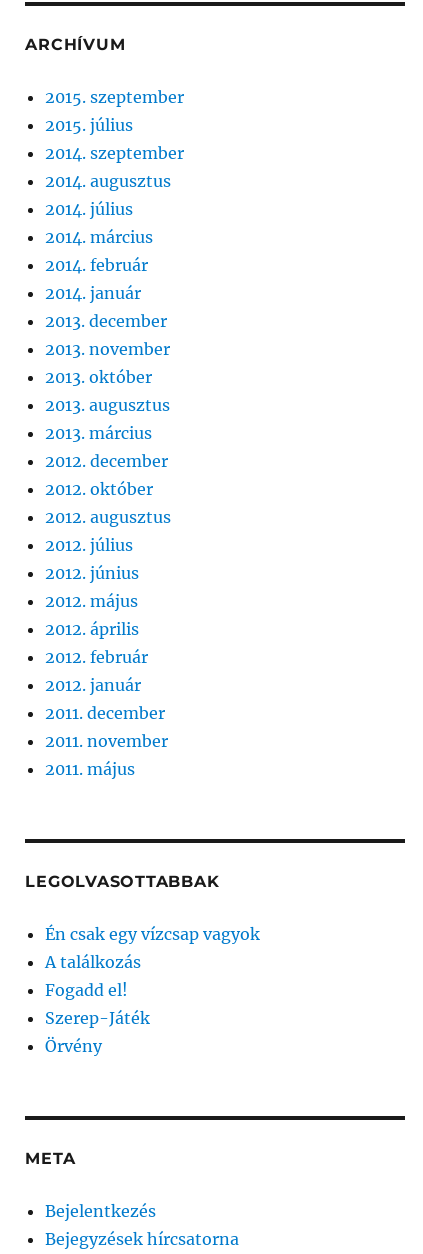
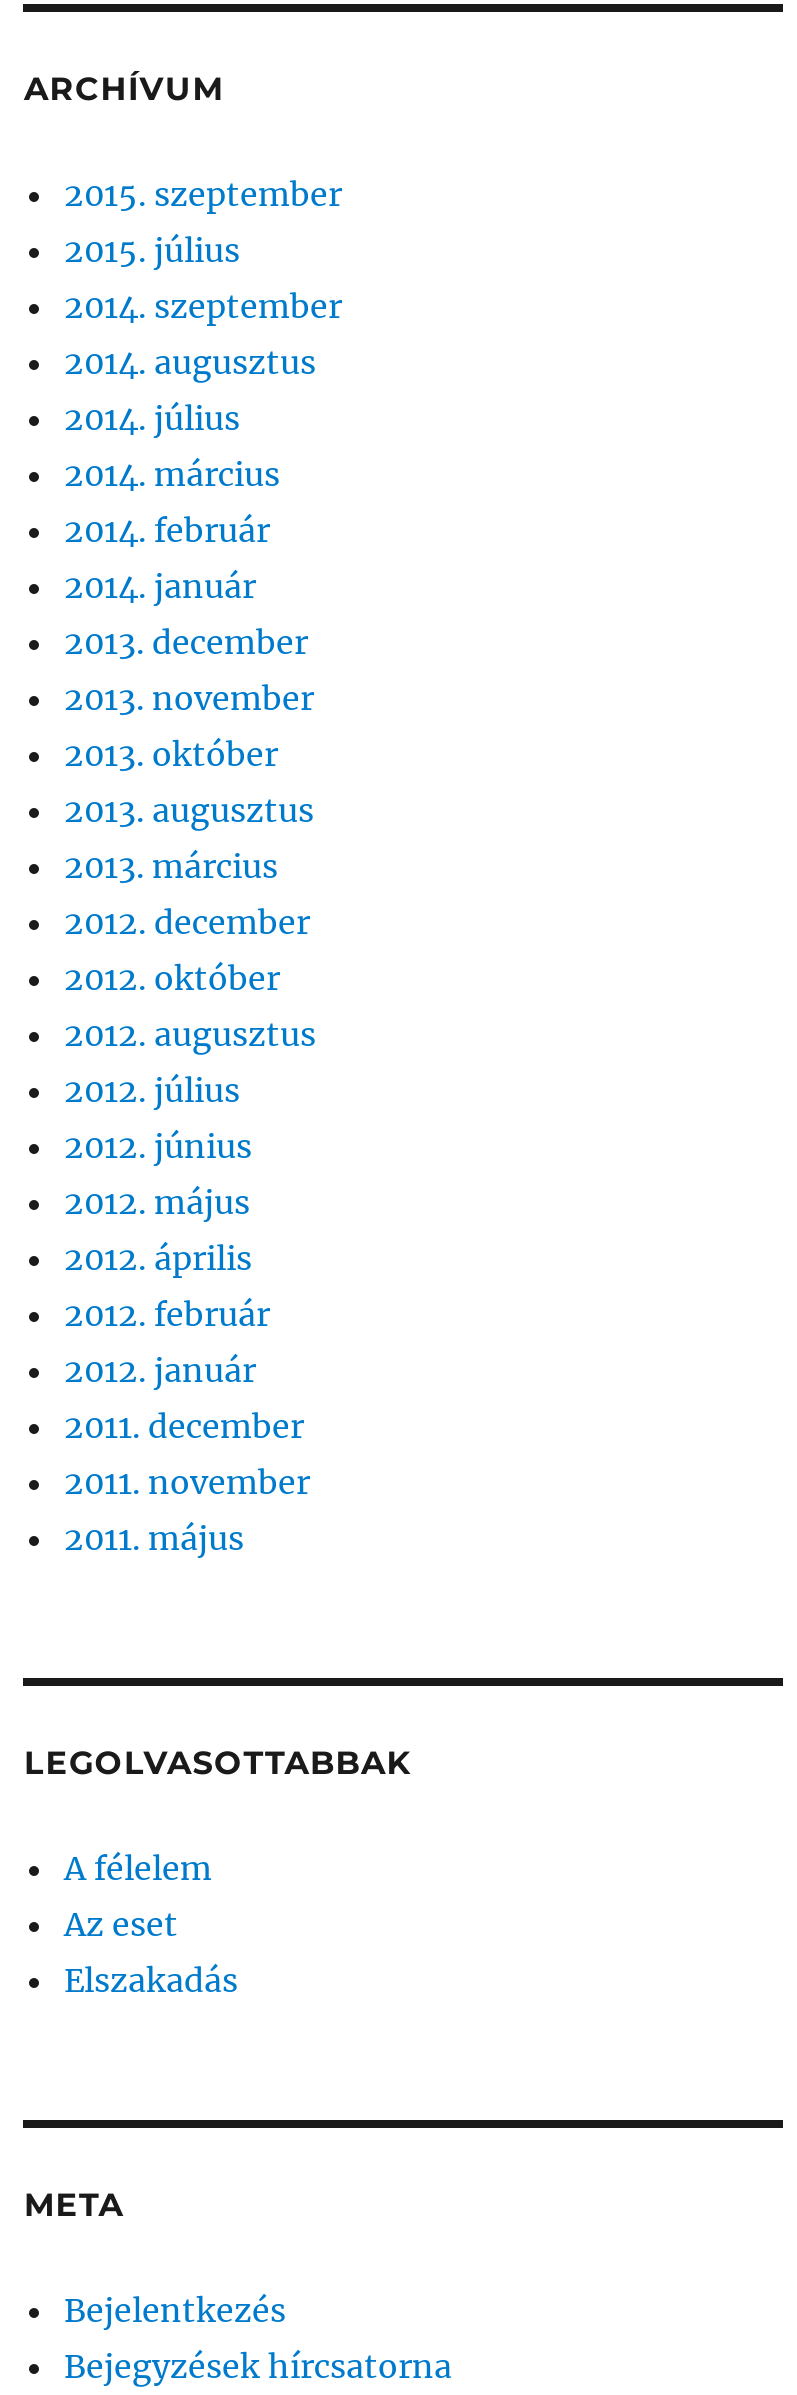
[45,924,260,1056] Én csak egy vízcsap vagyok | A találkozás | Fogadd el! | Szerep-Játék | Örvény -> [64,1848,238,2000] A félelem | Az eset | Elszakadás

